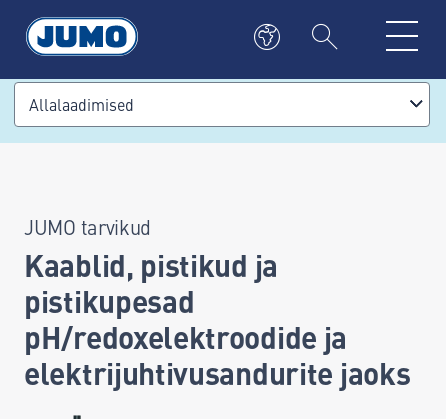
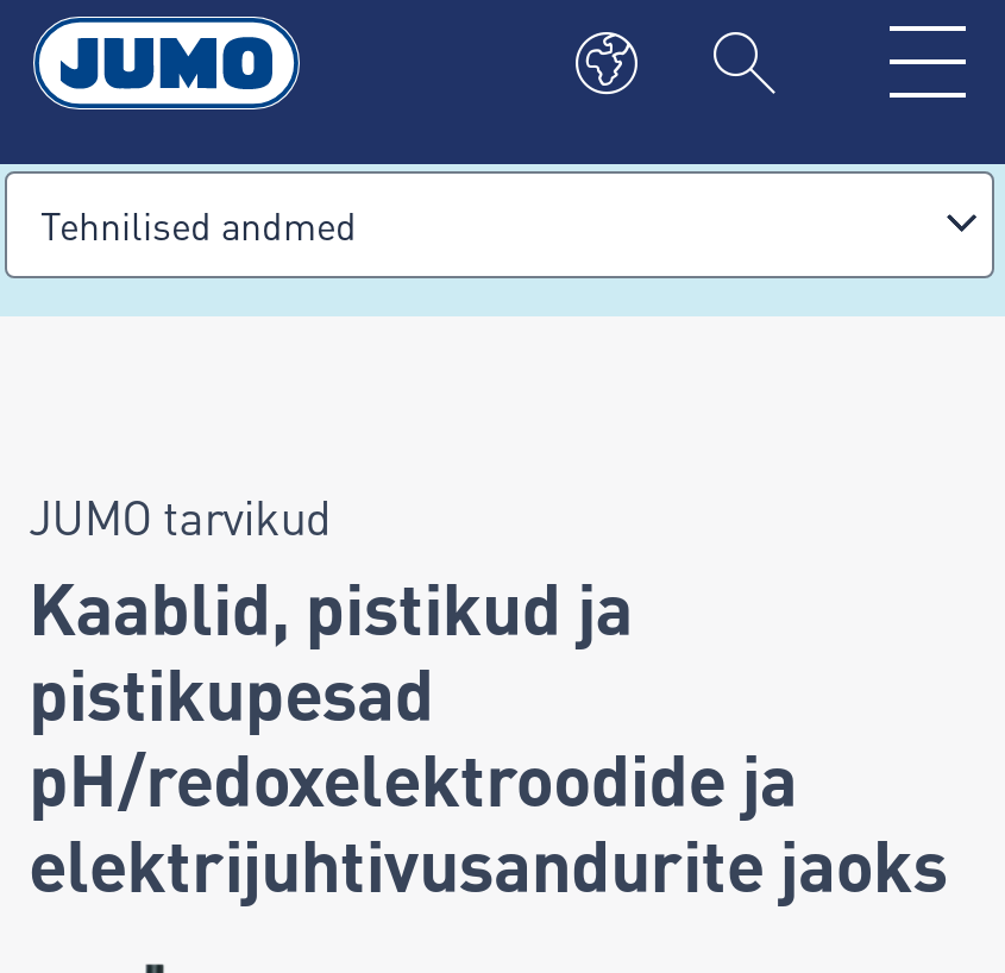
[29,93,134,115] Allalaadimised -> [40,197,357,250] Tehnilised andmed

